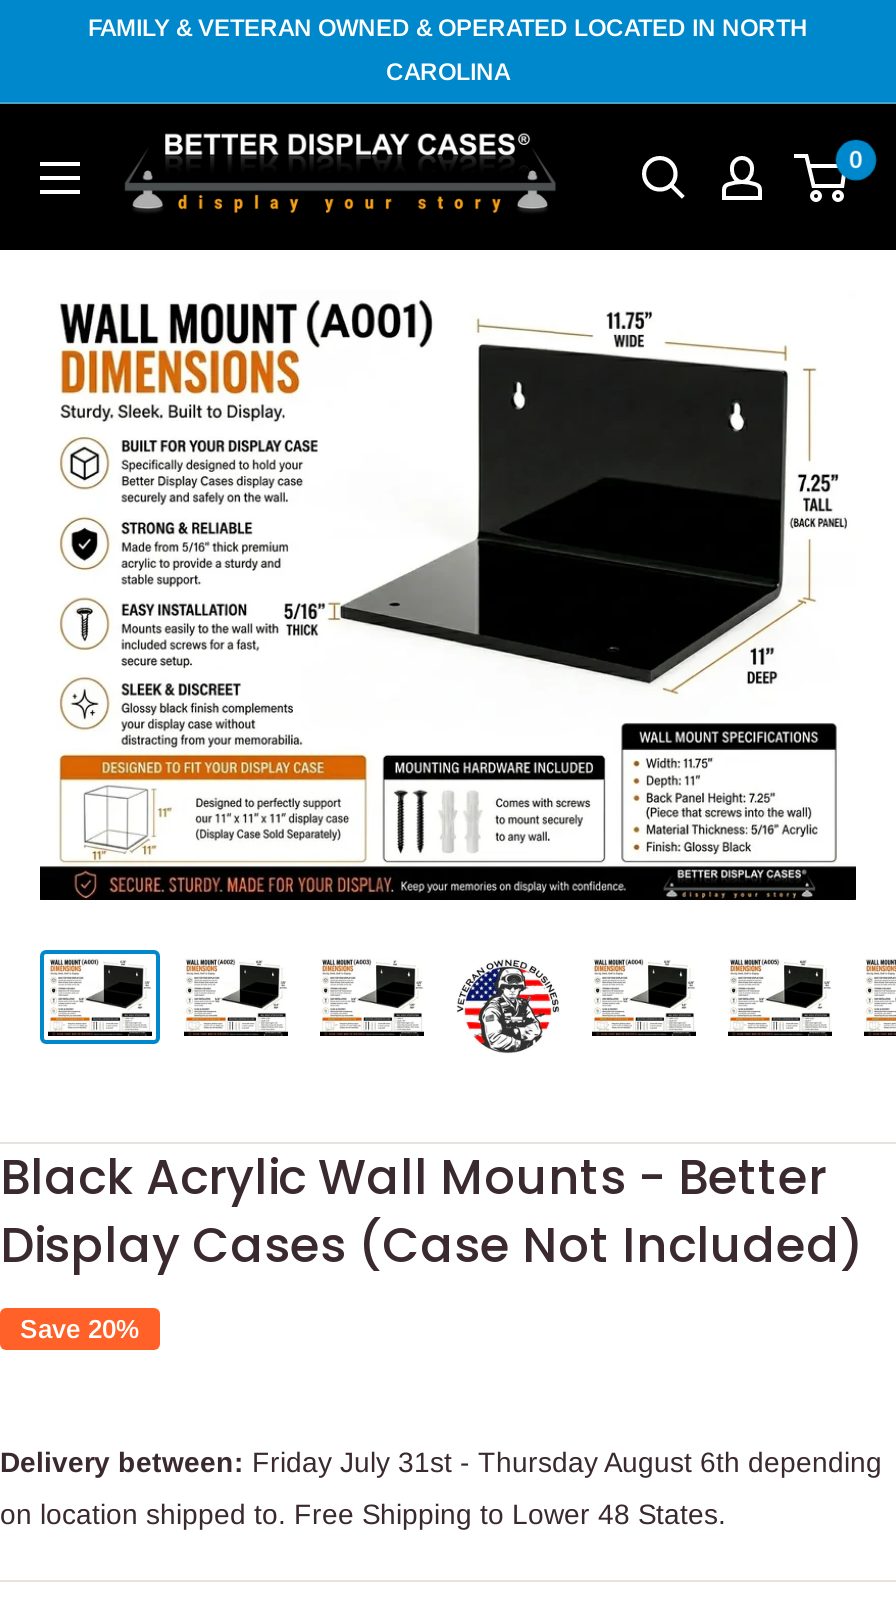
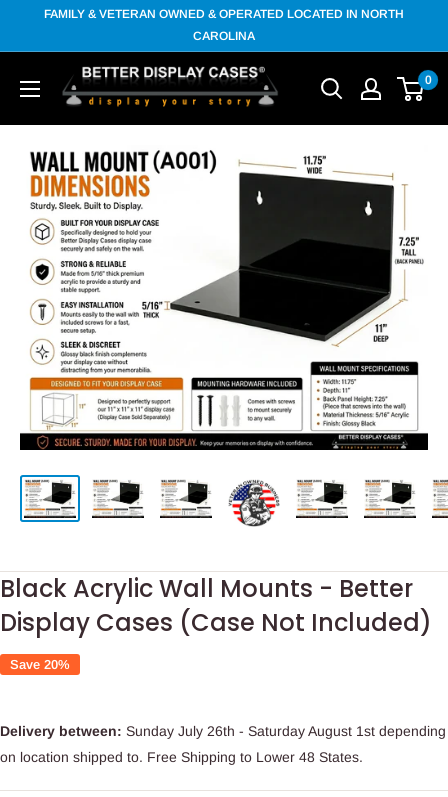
[0,1446,882,1478] Delivery between: Friday July 31st - Thursday August 6th depending -> [0,723,446,739] Delivery between: Sunday July 26th - Saturday August 1st depending

